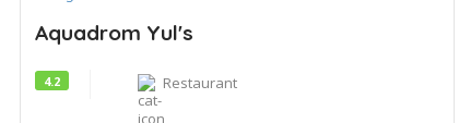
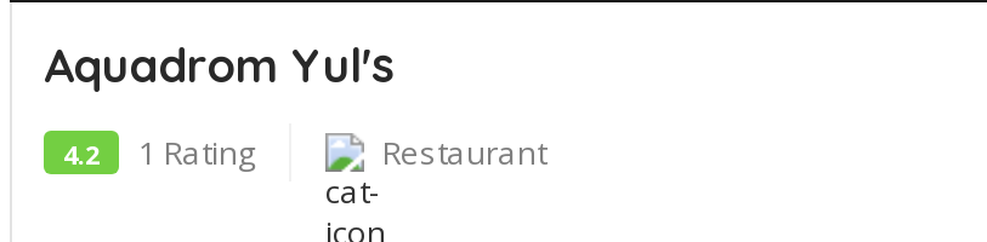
none -> [138,131,255,174] 1 Rating

